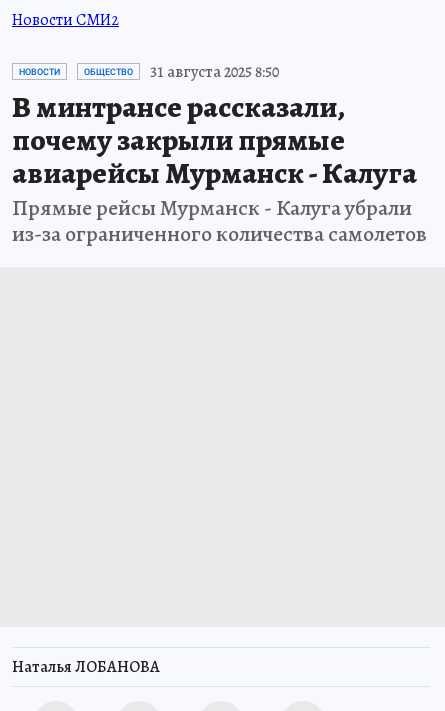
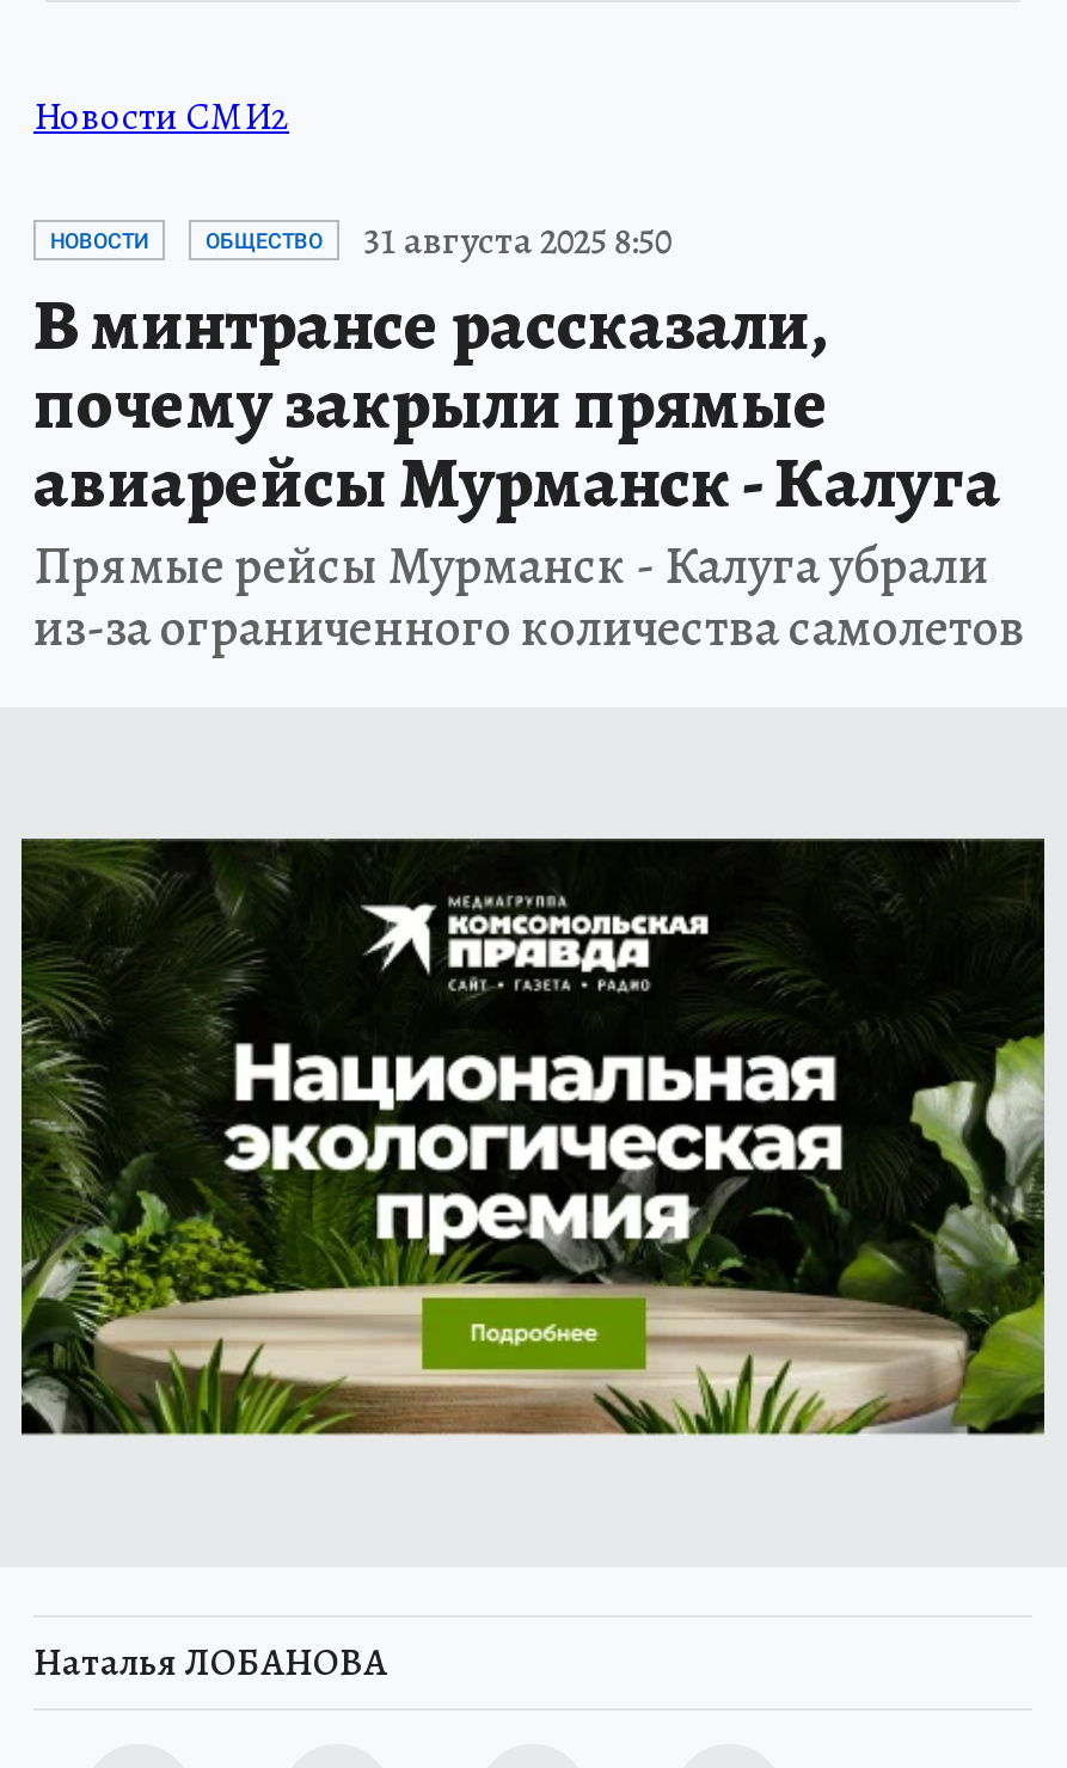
none -> [19,836,1047,1438] [image]

